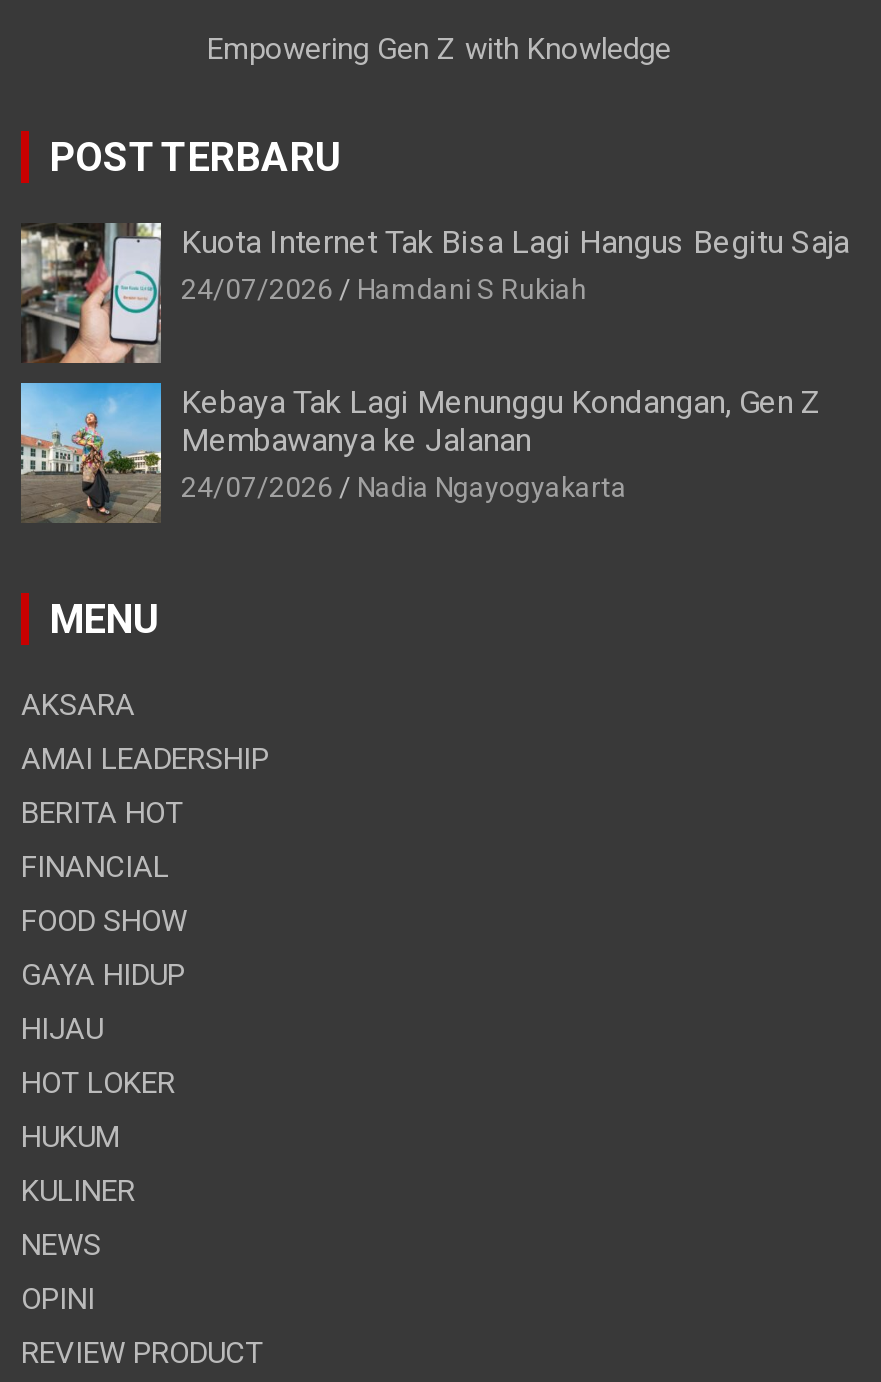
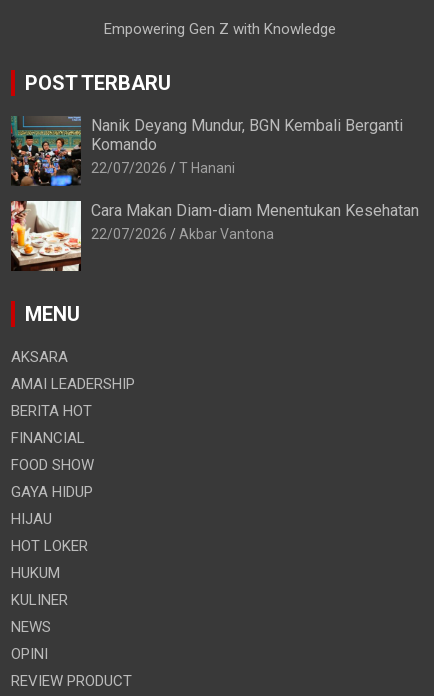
[19,222,849,366] [image] | Kuota Internet Tak Bisa Lagi Hangus Begitu Saja | 24/07/2026 | Hamdani S Rukiah -> [10,116,403,187] [image] | Nanik Deyang Mundur, BGN Kembali Berganti | Komando | 22/07/2026 | T Hanani
[19,380,821,532] [image] | Kebaya Tak Lagi Menunggu Kondangan, Gen Z | Membawanya ke Jalanan | 24/07/2026 | Nadia Ngayogyakarta -> [10,196,419,272] [image] | Cara Makan Diam-diam Menentukan Kesehatan | 22/07/2026 | Akbar Vantona

